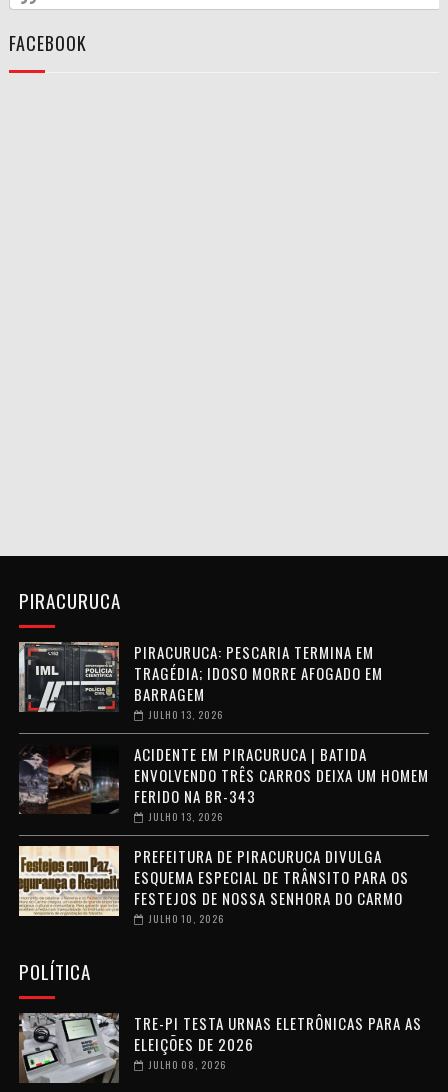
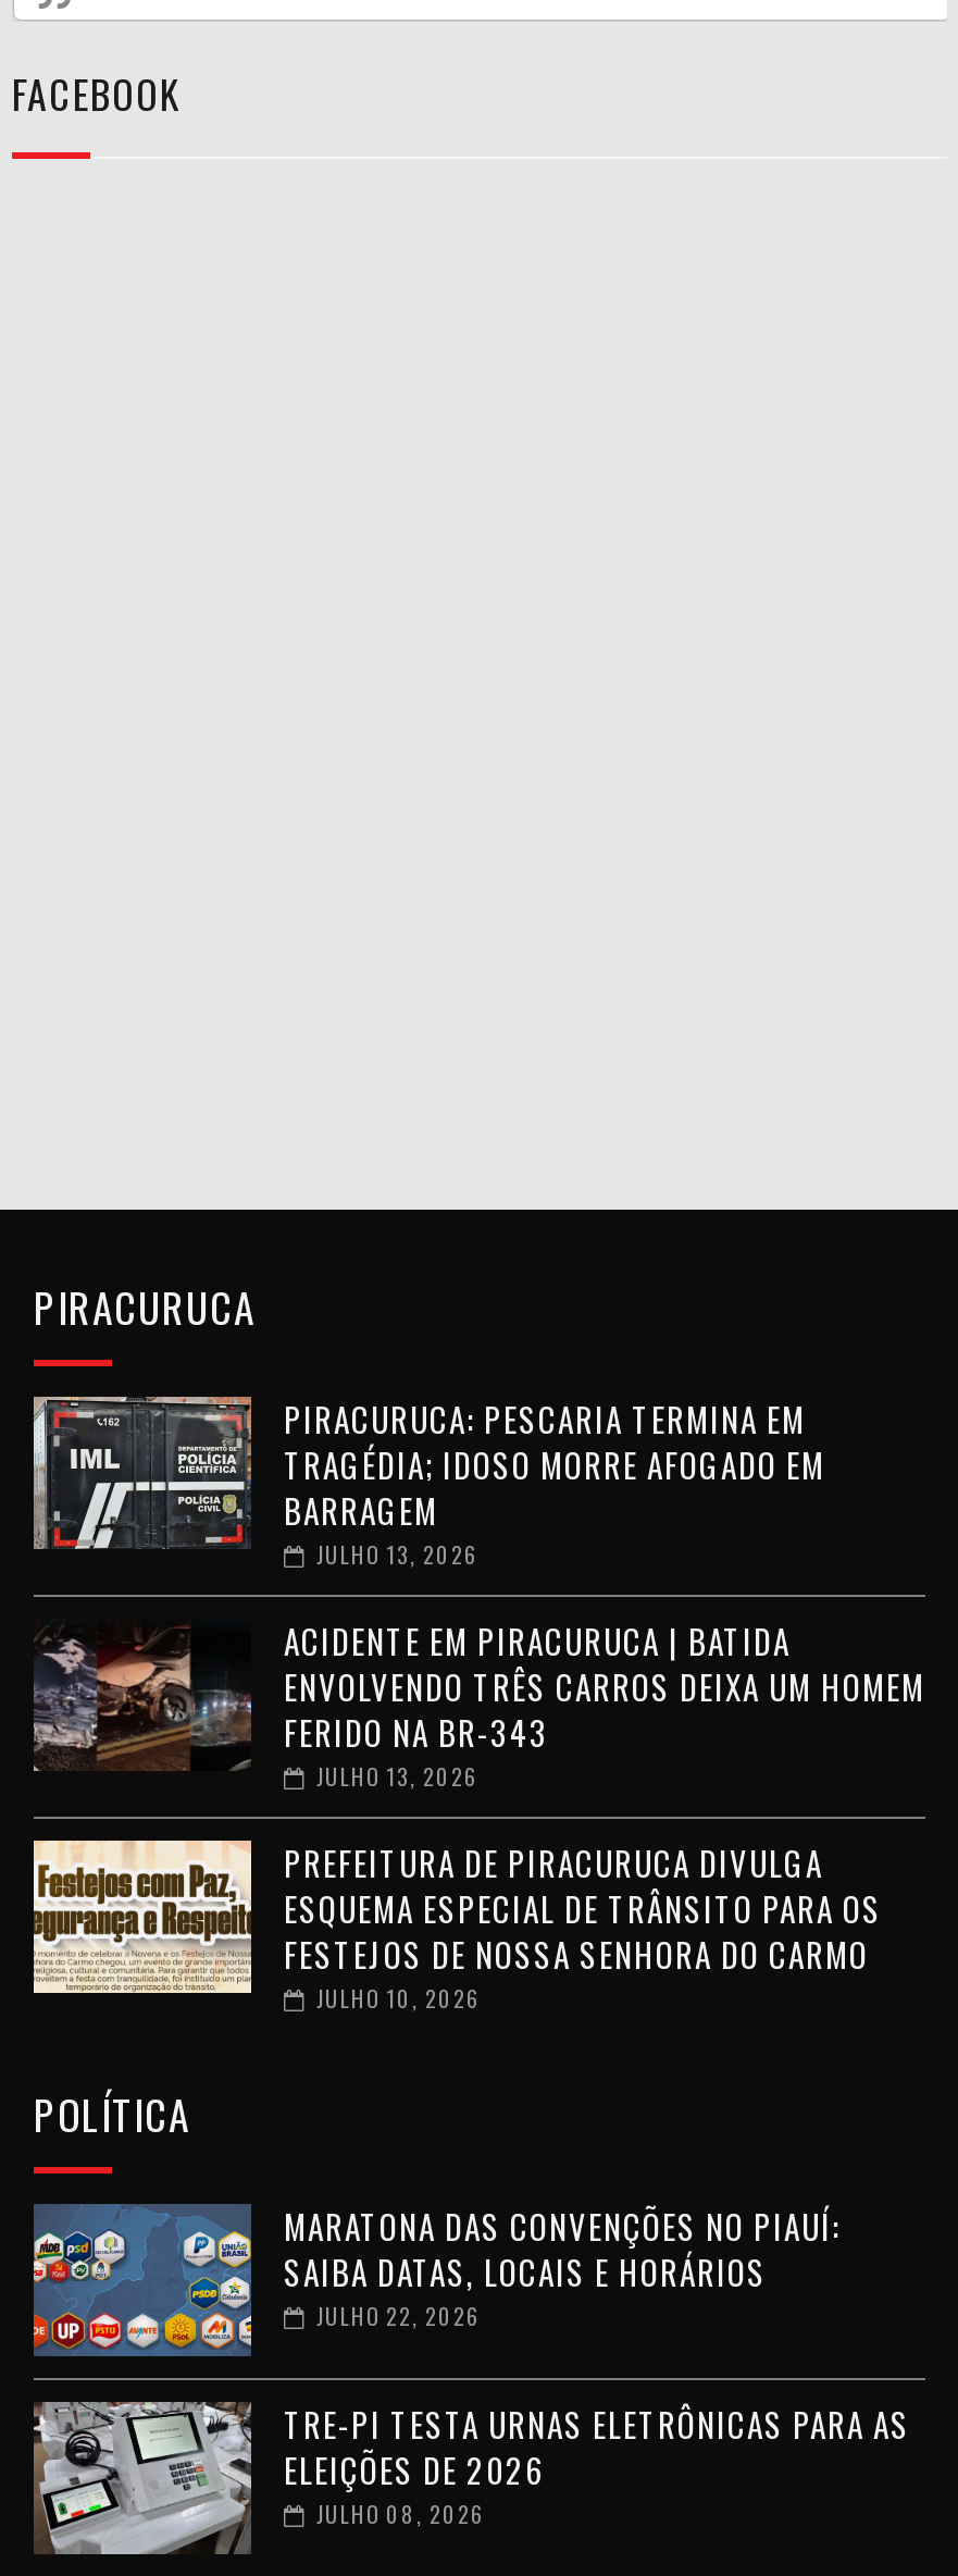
none -> [32,2202,841,2358] [image] | MARATONA DAS CONVENÇÕES NO PIAUÍ: | SAIBA DATAS, LOCAIS E HORÁRIOS | JULHO 22, 2026

